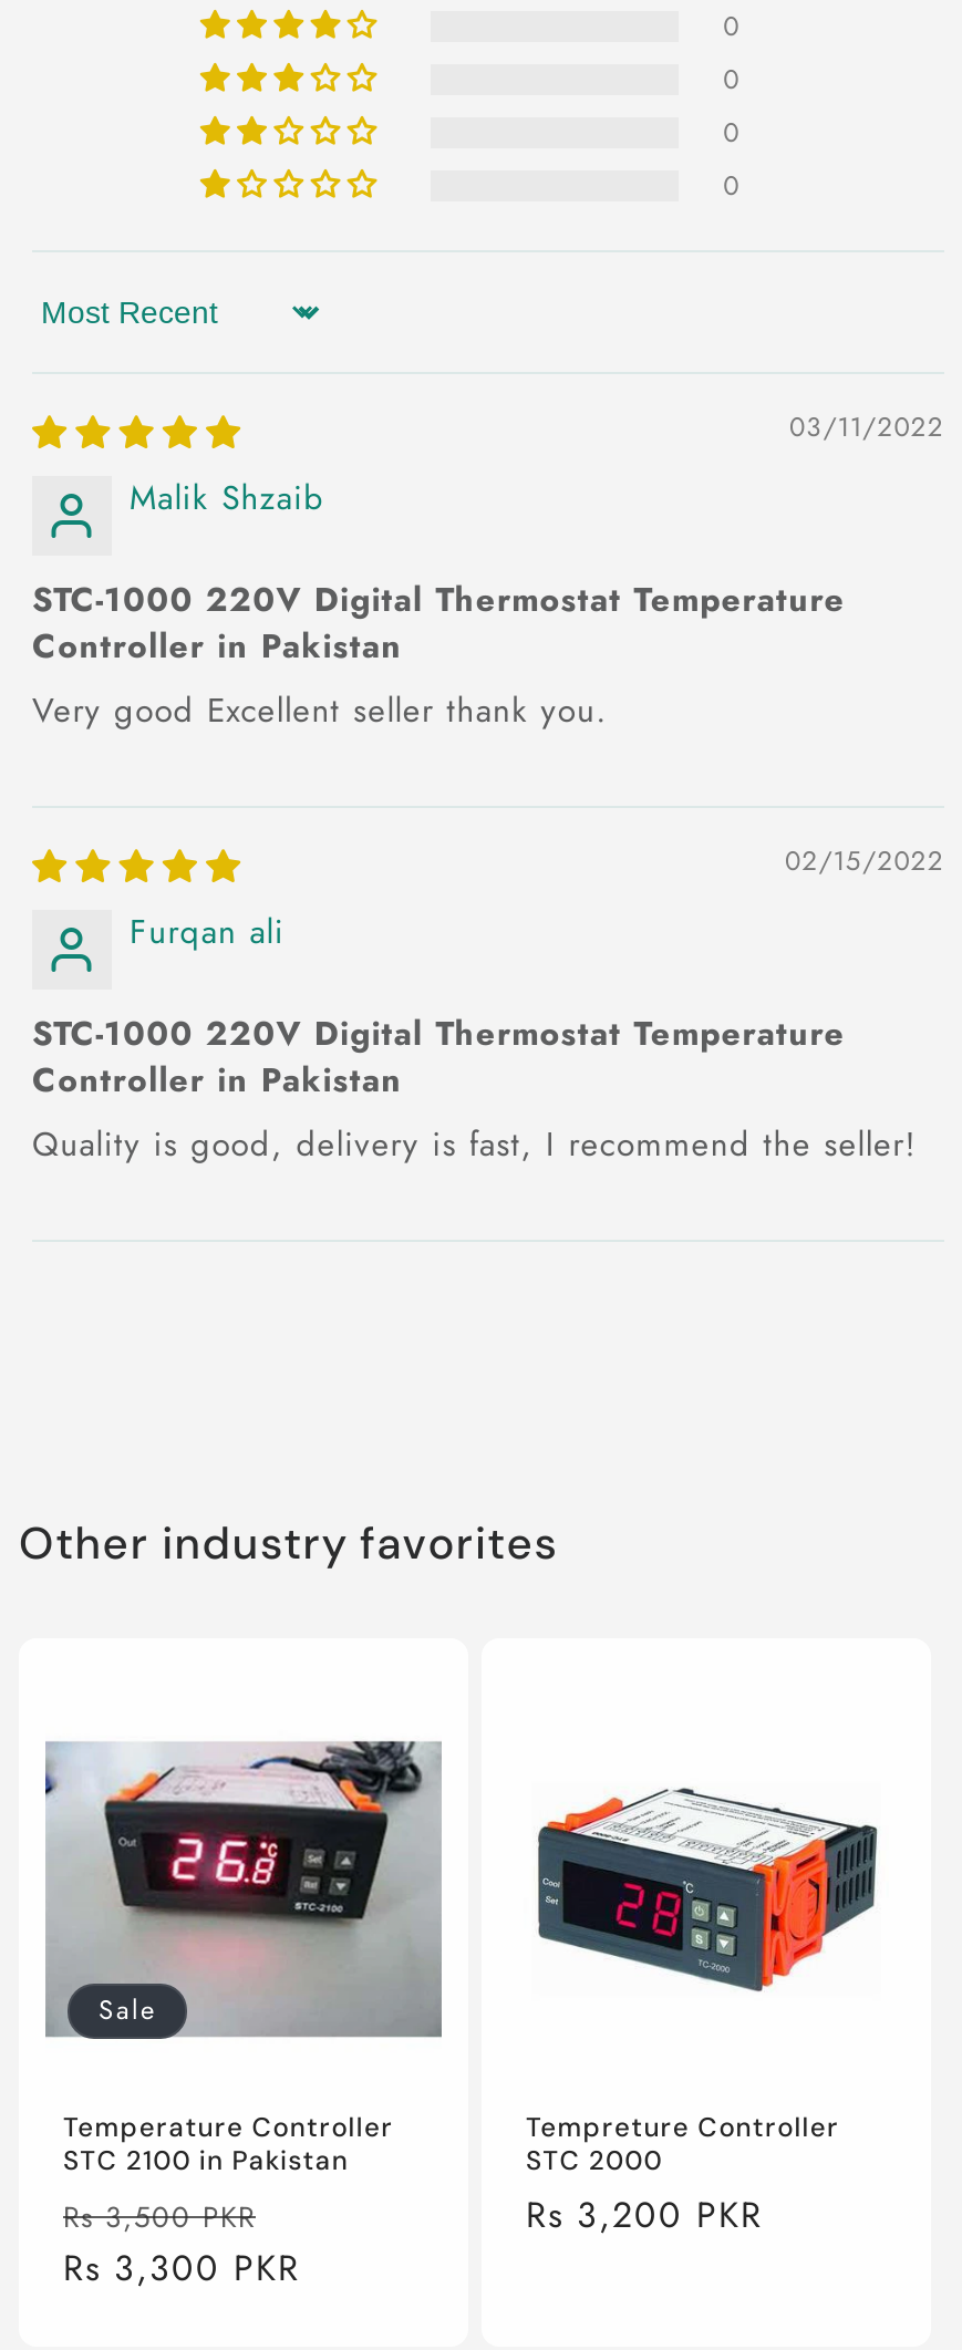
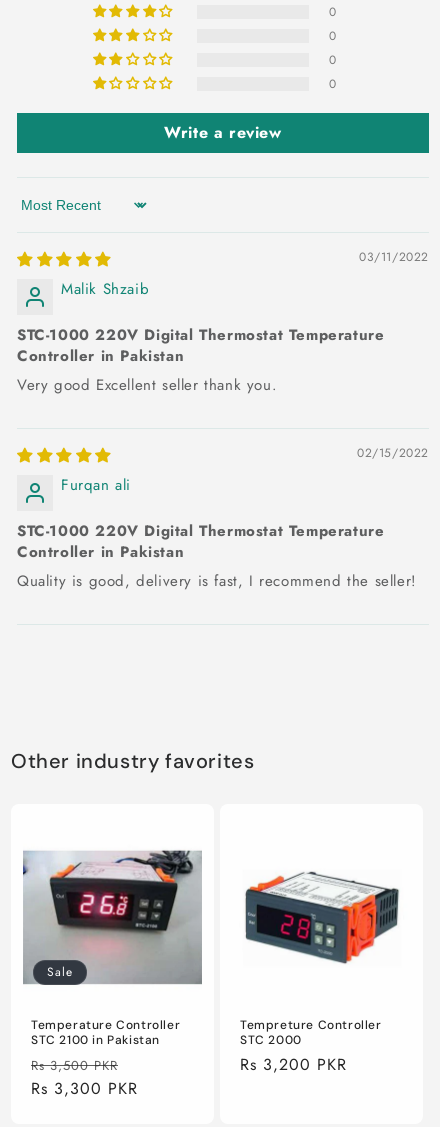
none -> [164,121,282,144] Write a review

